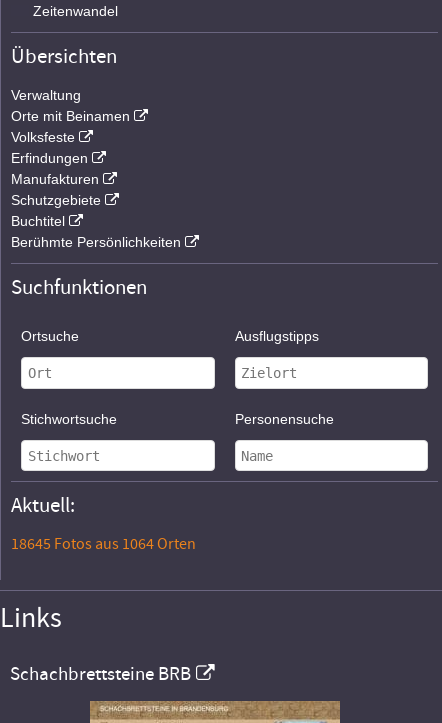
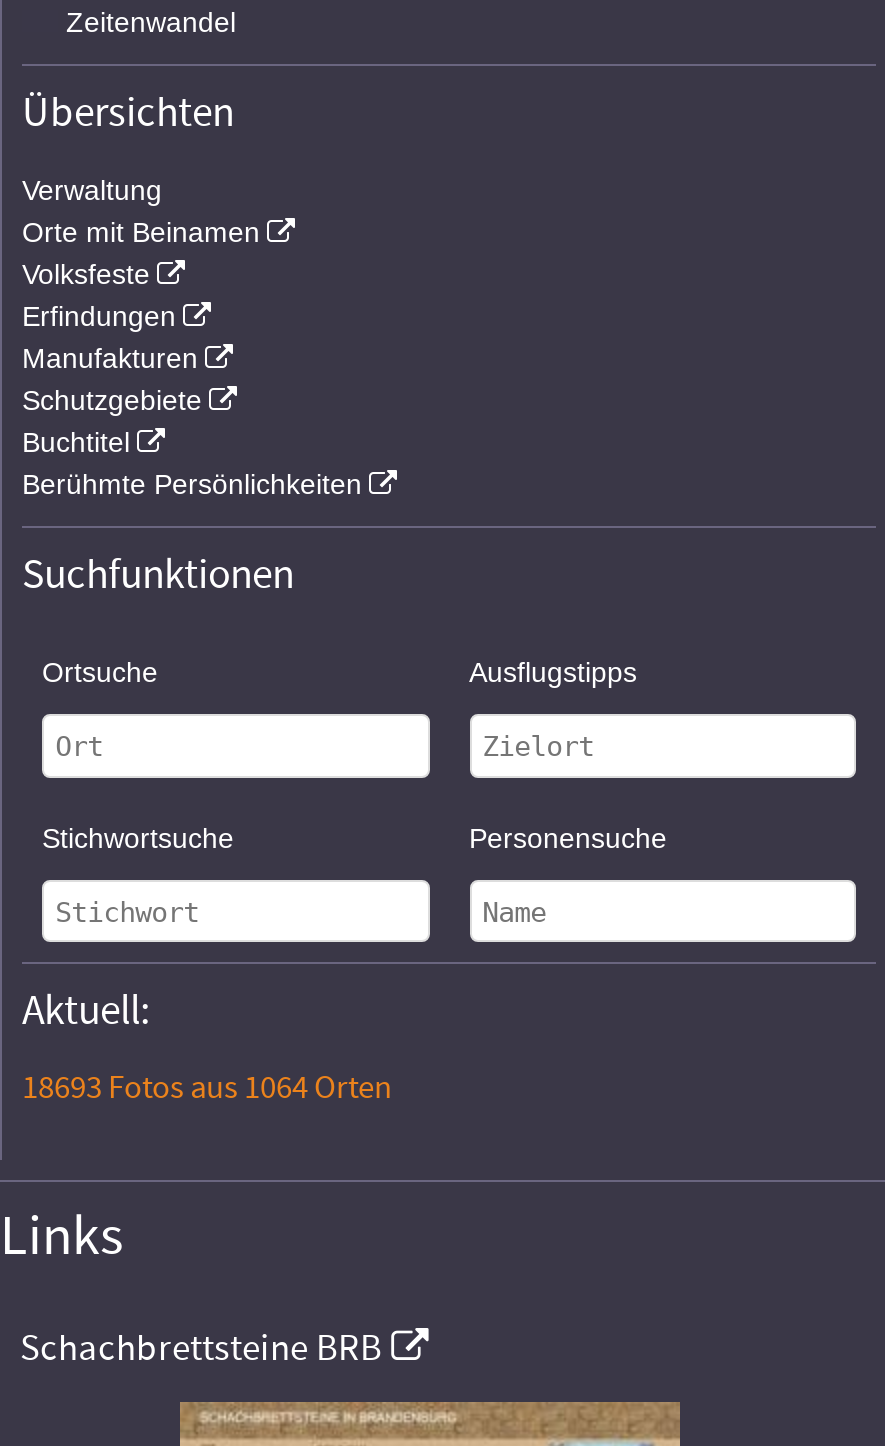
[11,533,196,555] 18645 Fotos aus 1064 Orten -> [22,1067,392,1111] 18693 Fotos aus 1064 Orten

